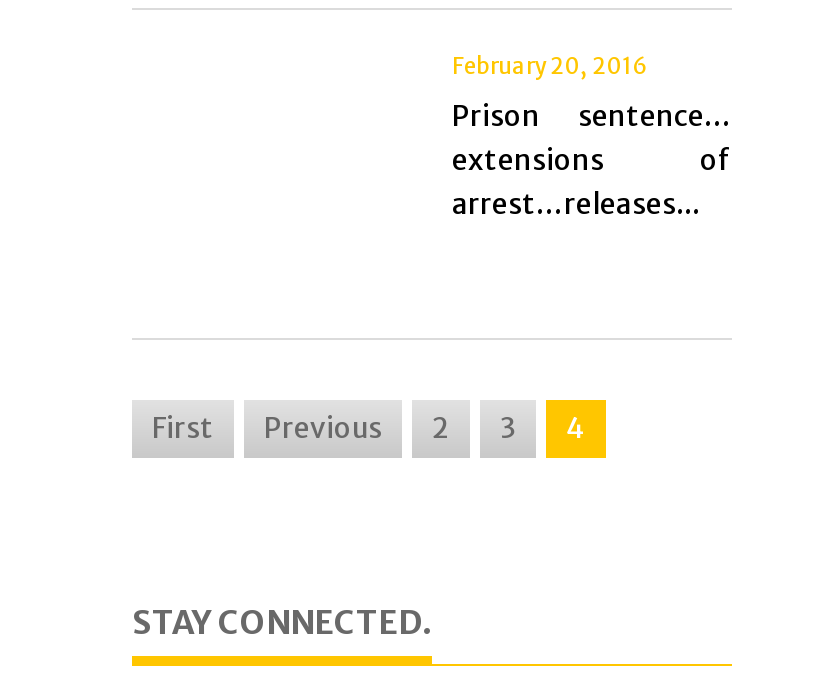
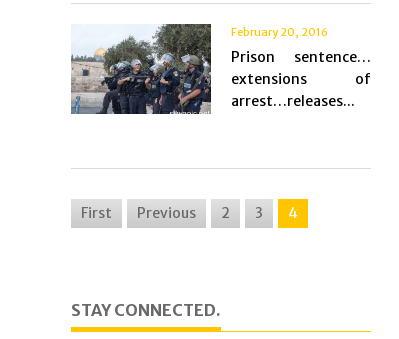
none -> [70,23,212,115] [image]

